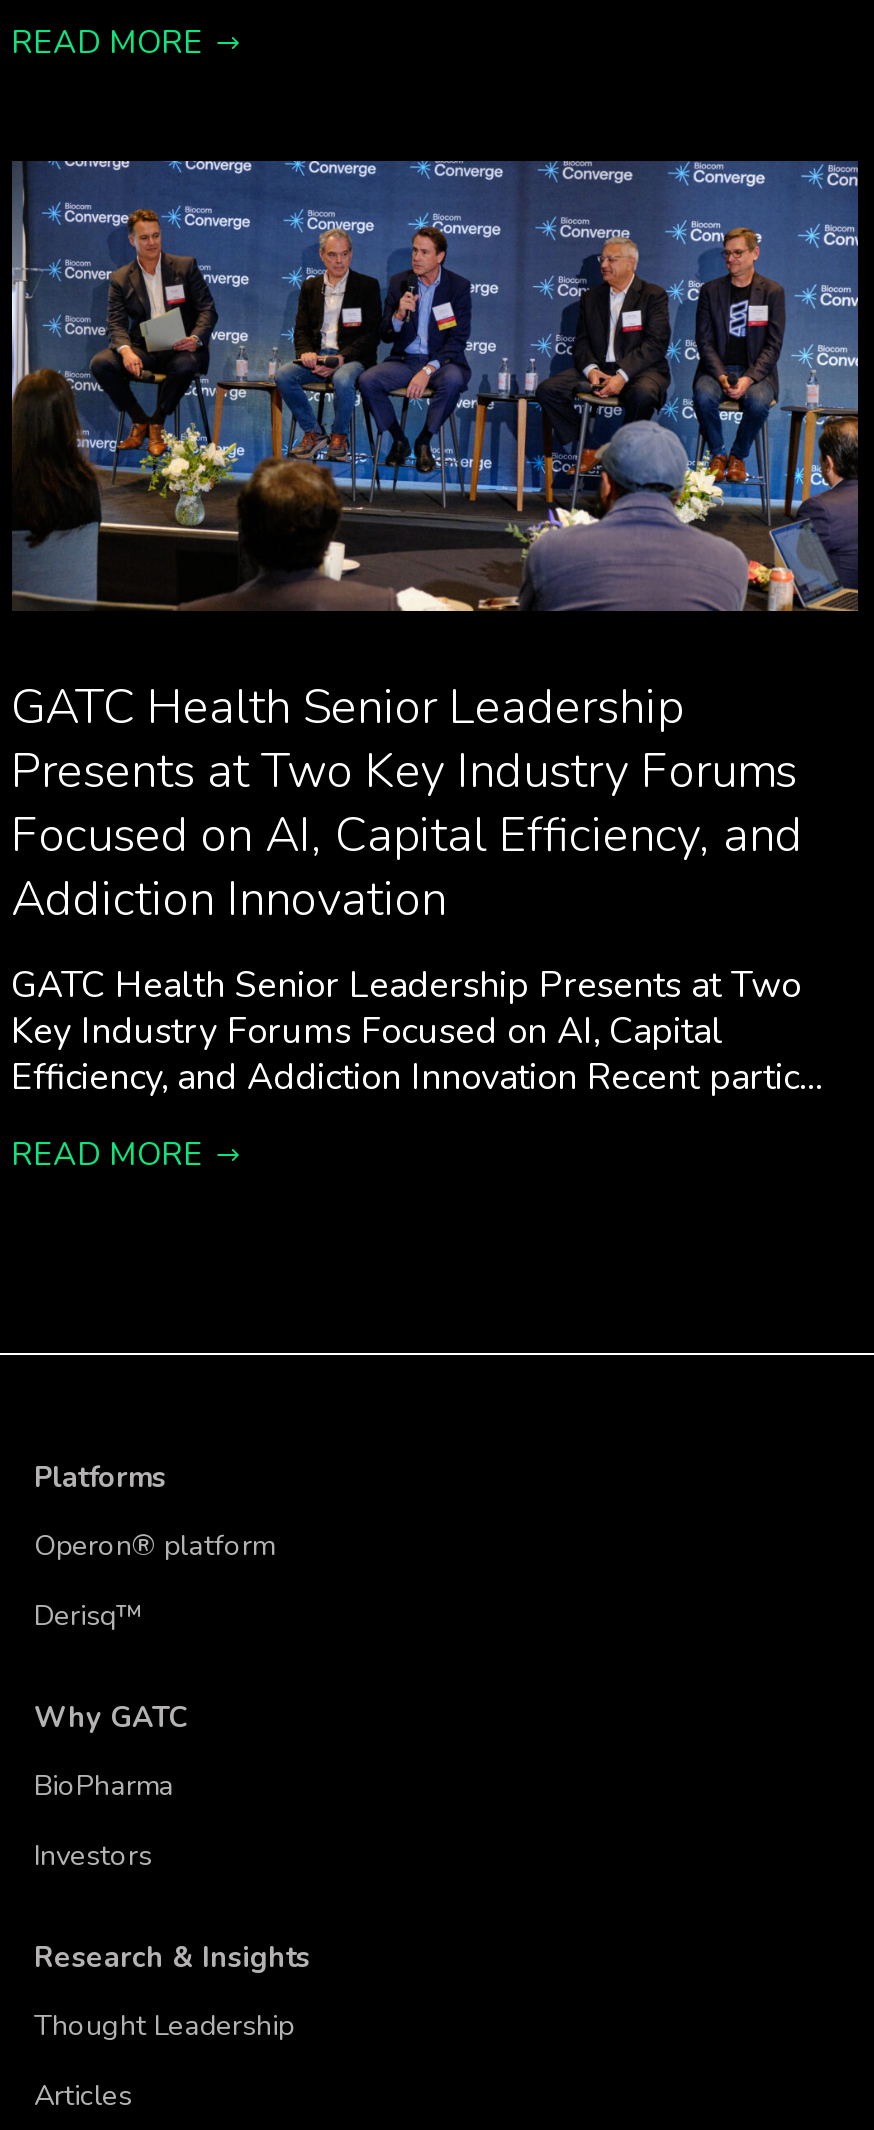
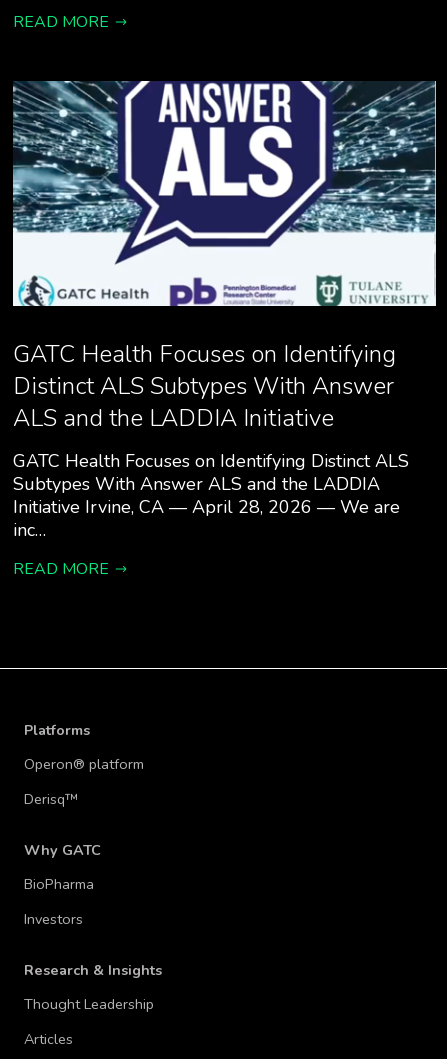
[10,159,860,931] [image] | GATC Health Senior Leadership | Presents at Two Key Industry Forums | Focused on AI, Capital Efficiency, and | Addiction Innovation -> [12,80,437,434] [image] | GATC Health Focuses on Identifying | Distinct ALS Subtypes With Answer | ALS and the LADDIA Initiative
[11,961,821,1101] GATC Health Senior Leadership Presents at Two | Key Industry Forums Focused on AI, Capital | Efficiency, and Addiction Innovation Recent partic… -> [12,449,408,542] GATC Health Focuses on Identifying Distinct ALS | Subtypes With Answer ALS and the LADDIA | Initiative Irvine, CA — April 28, 2026 — We are | inc…

